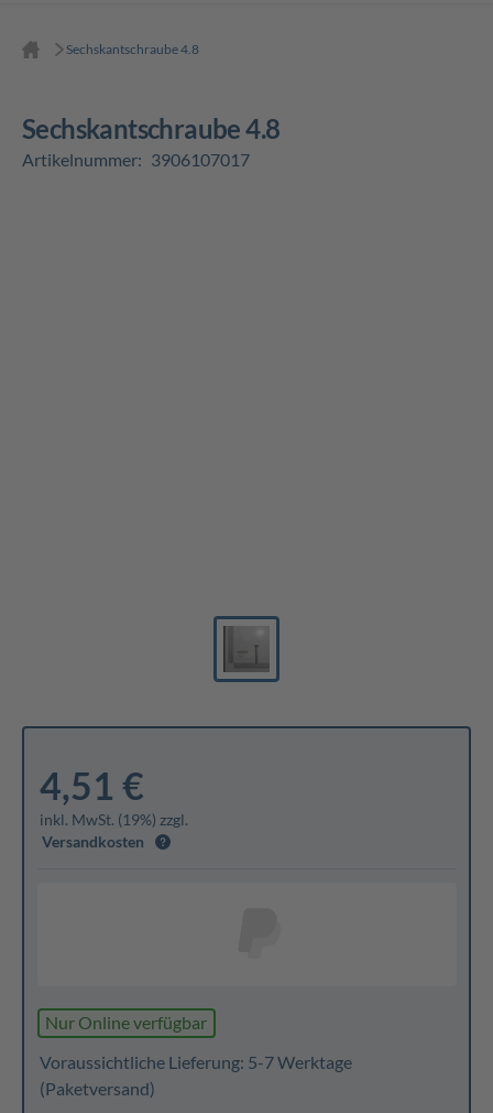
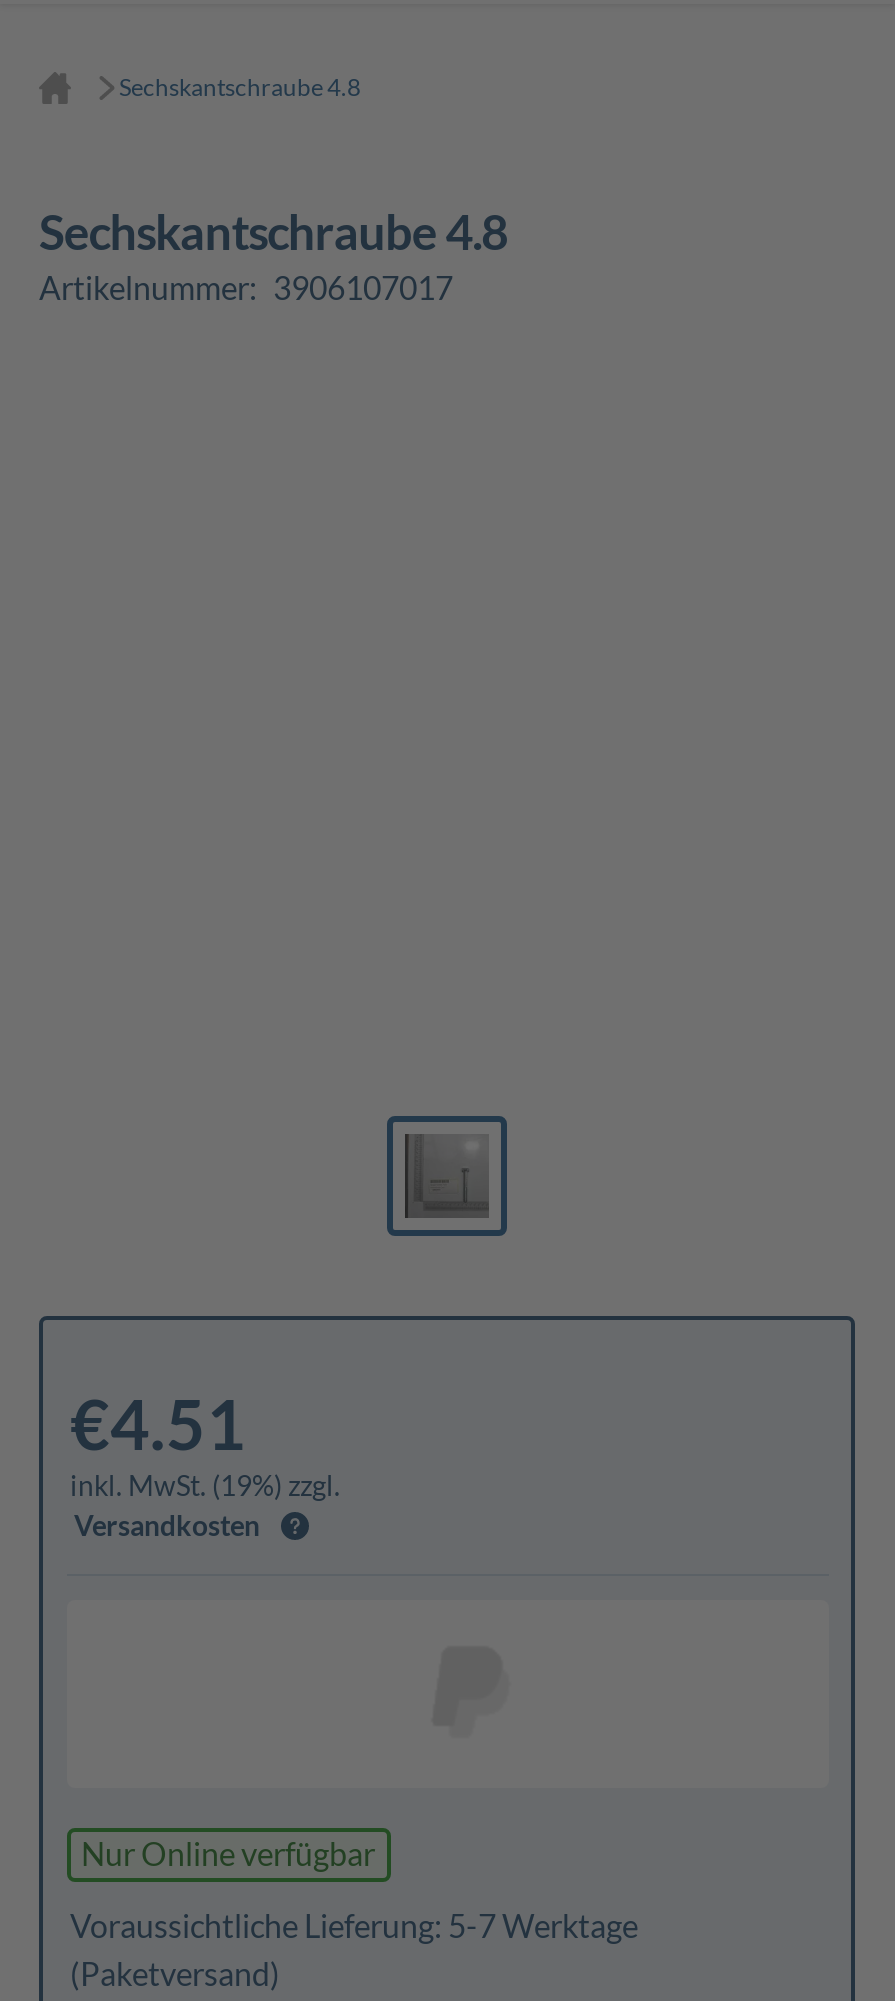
[39,762,144,807] 4,51 € -> [70,1381,246,1463] €4.51

